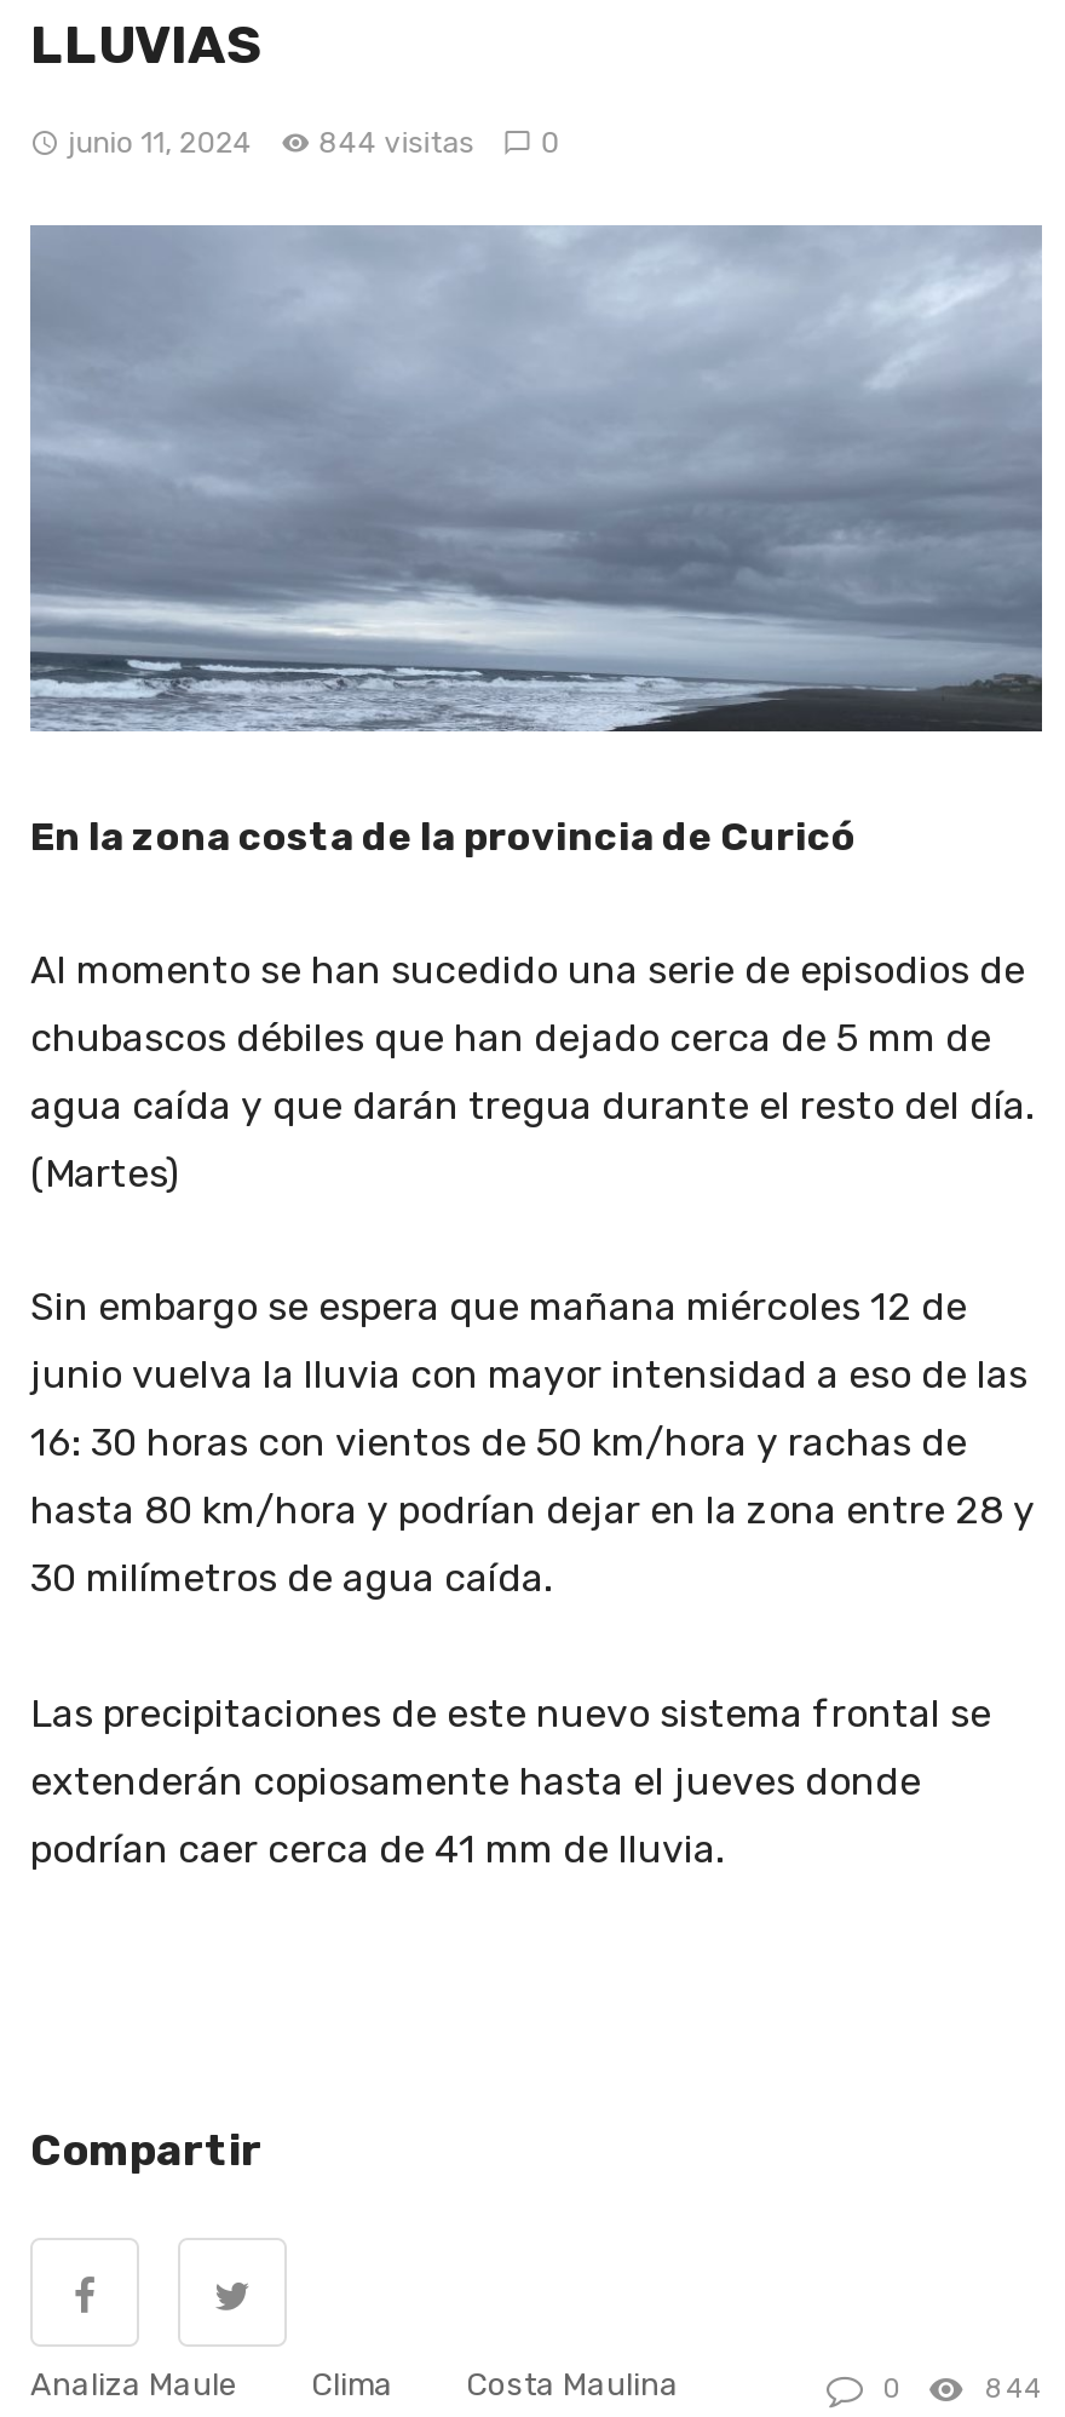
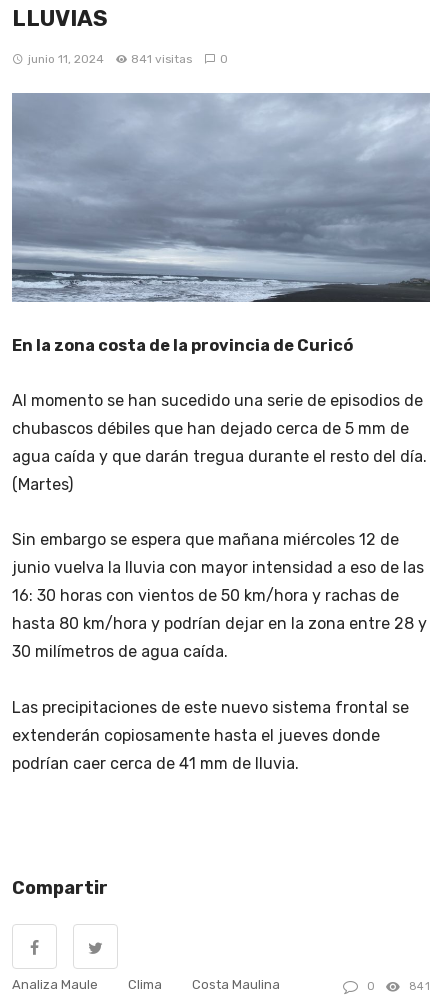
[68,126,560,160] junio 11, 2024 844 visitas 0 -> [28,52,228,66] junio 11, 2024 841 visitas 0
[985,2373,1042,2404] 844 -> [408,980,430,993] 841

